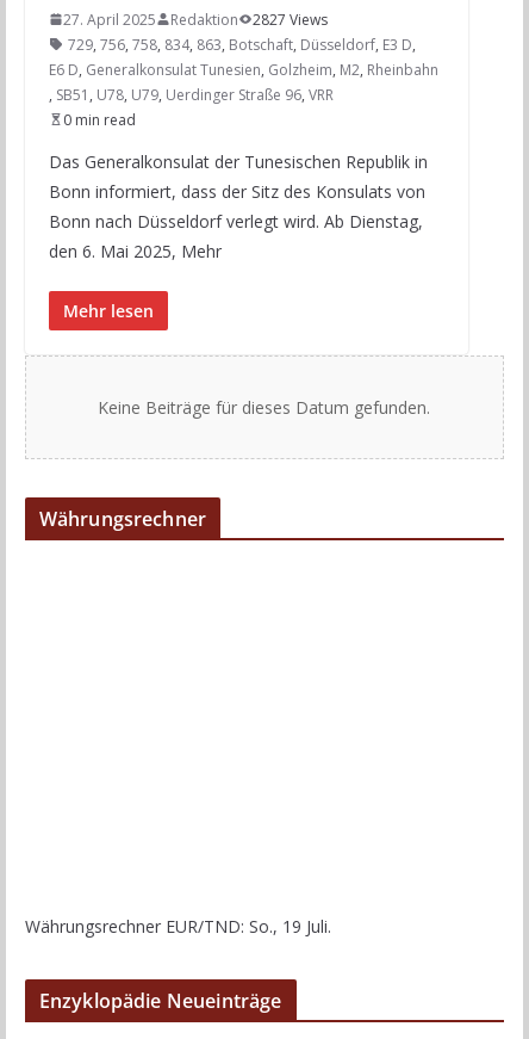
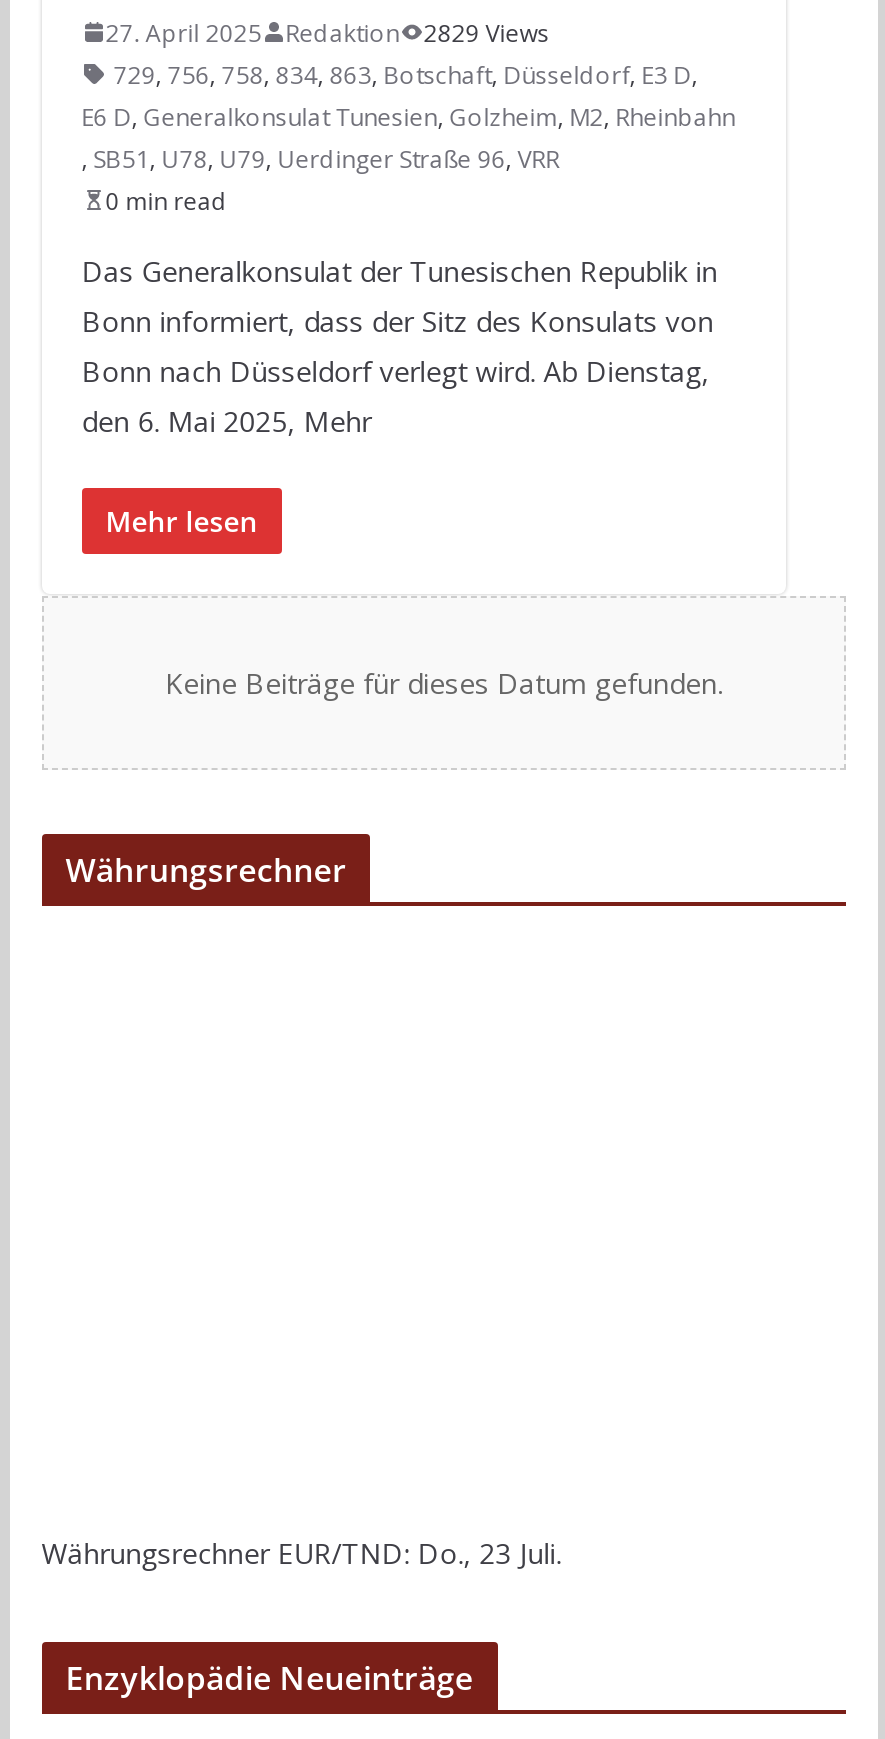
[63,9,327,29] 27. April 2025 Redaktion 2827 Views -> [105,15,549,49] 27. April 2025 Redaktion 2829 Views
[25,915,331,937] Währungsrechner EUR/TND: So., 19 Juli. -> [41,1533,561,1571] Währungsrechner EUR/TND: Do., 23 Juli.

